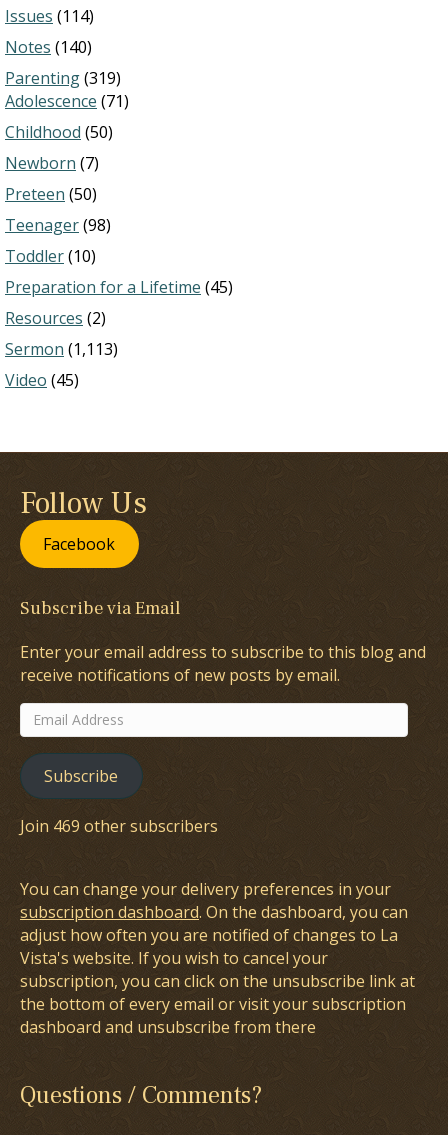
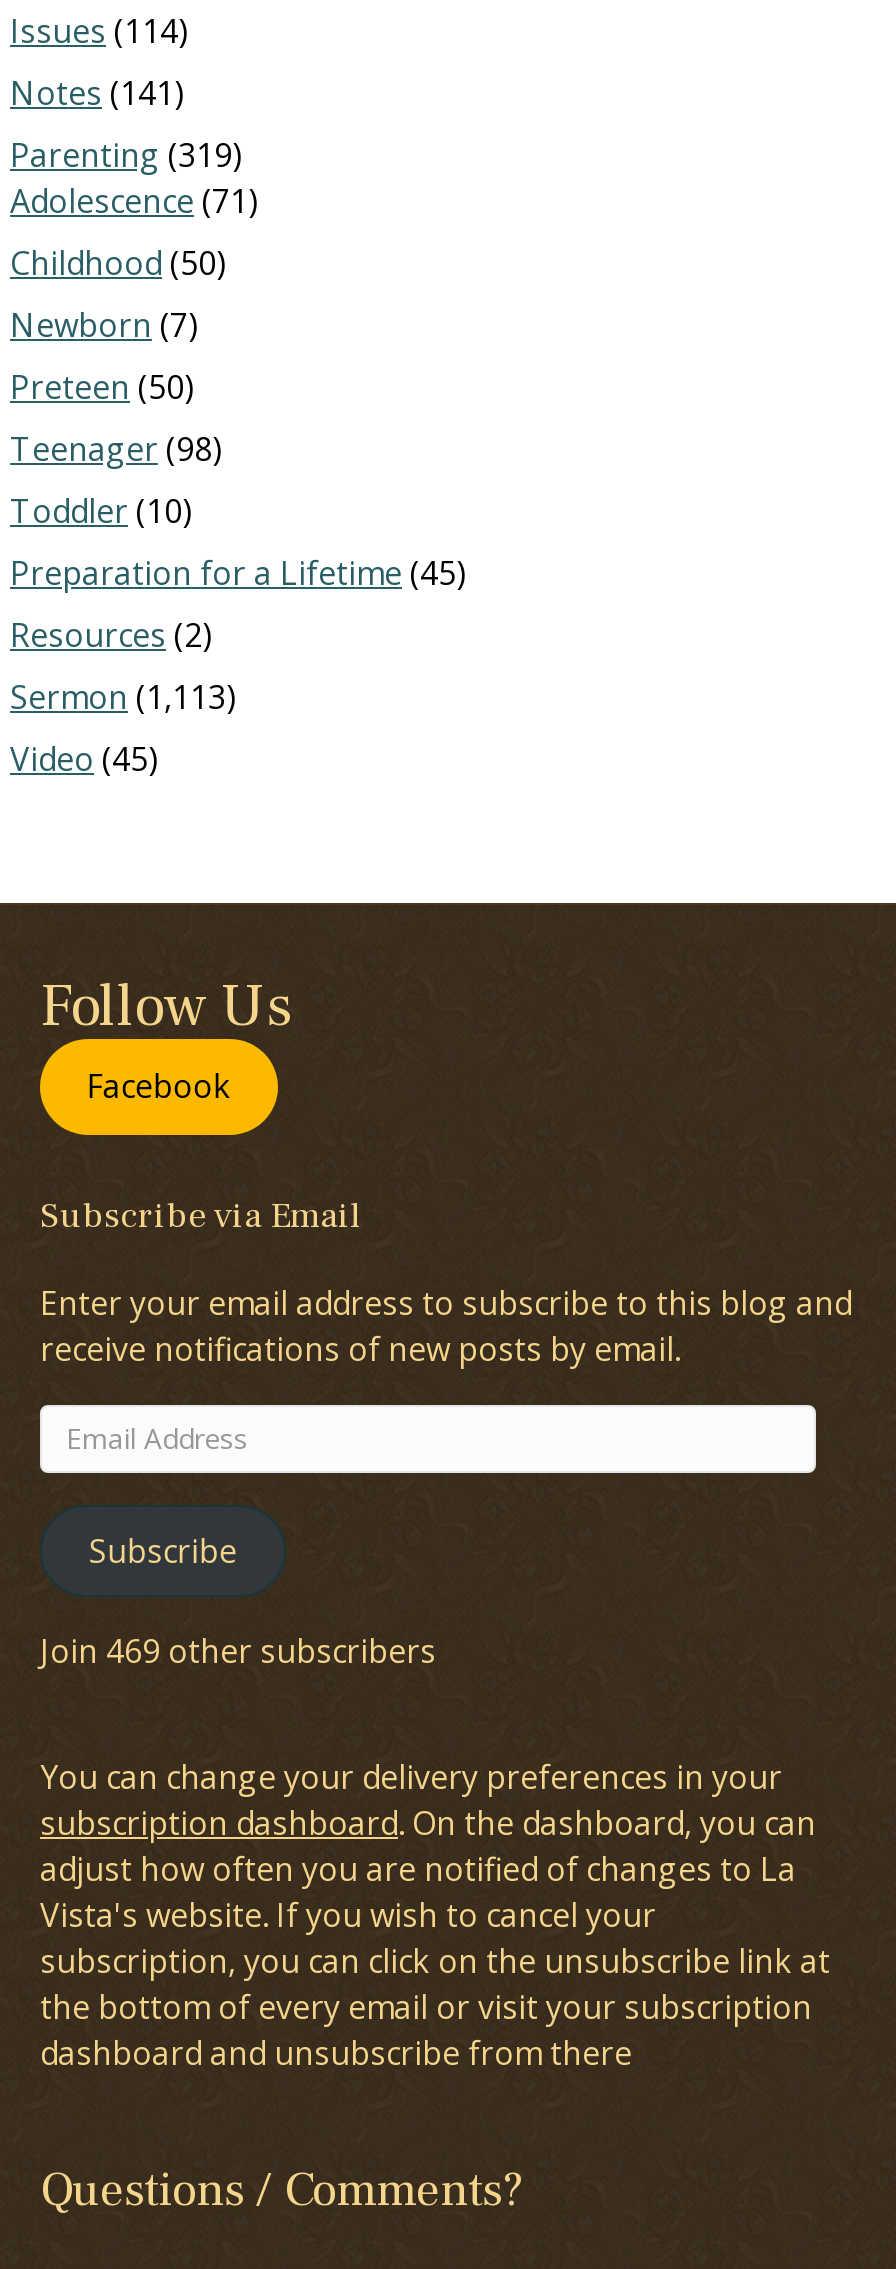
[5,36,92,58] Notes (140) -> [10,71,184,115] Notes (141)

